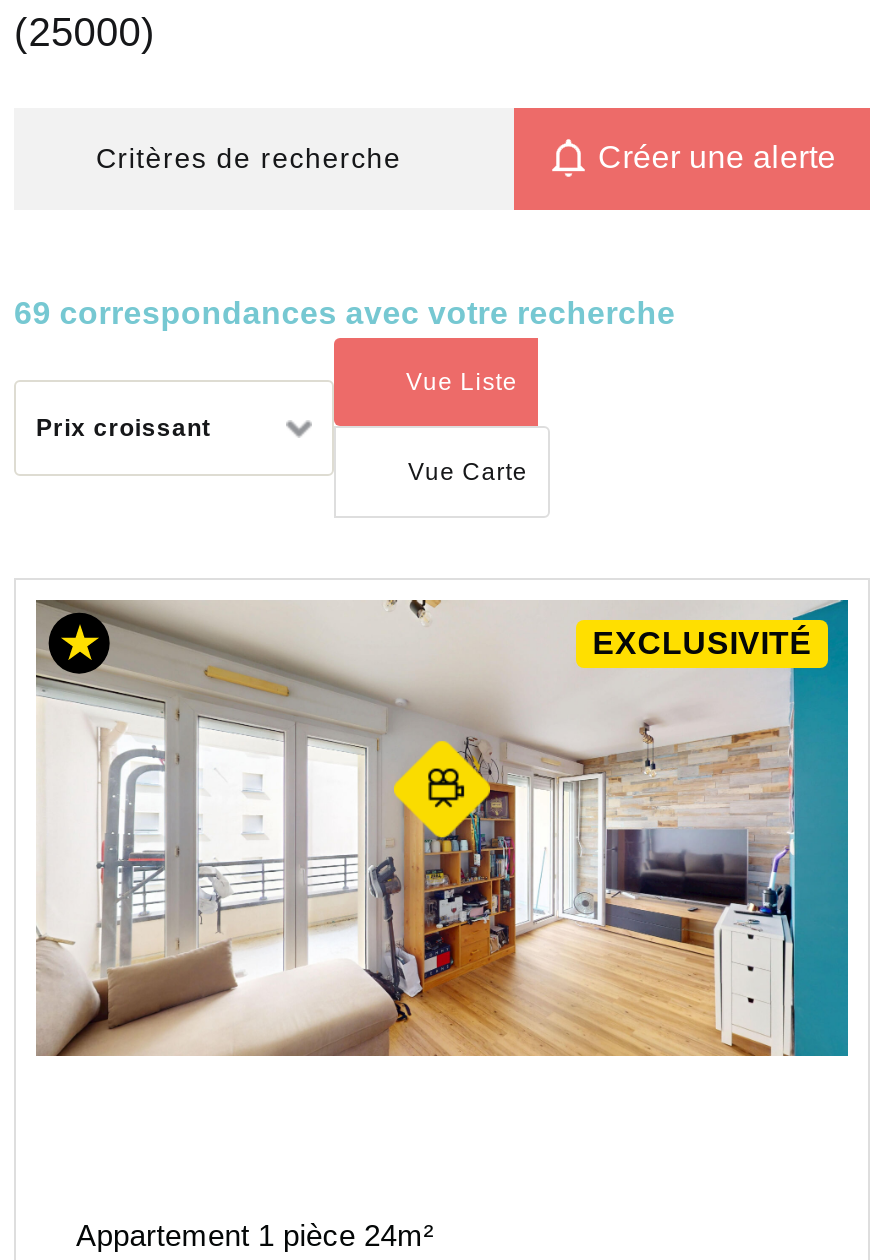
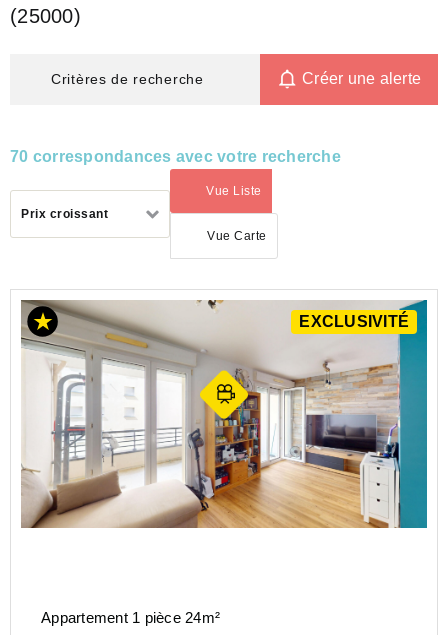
[14,295,676,329] 69 correspondances avec votre recherche -> [10,147,341,164] 70 correspondances avec votre recherche

